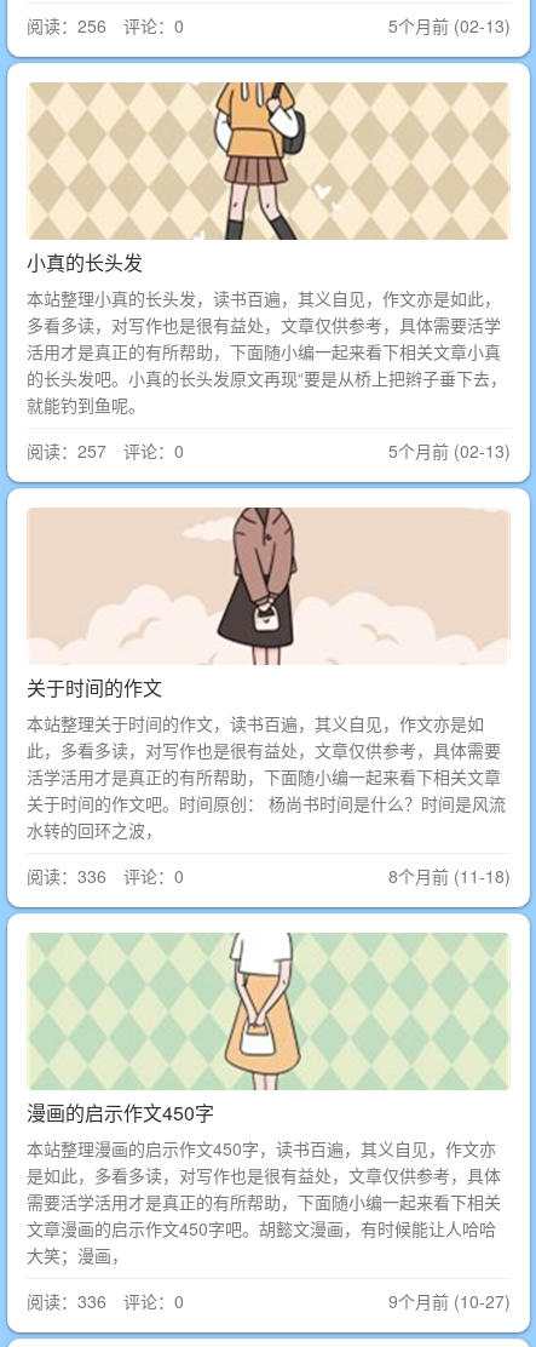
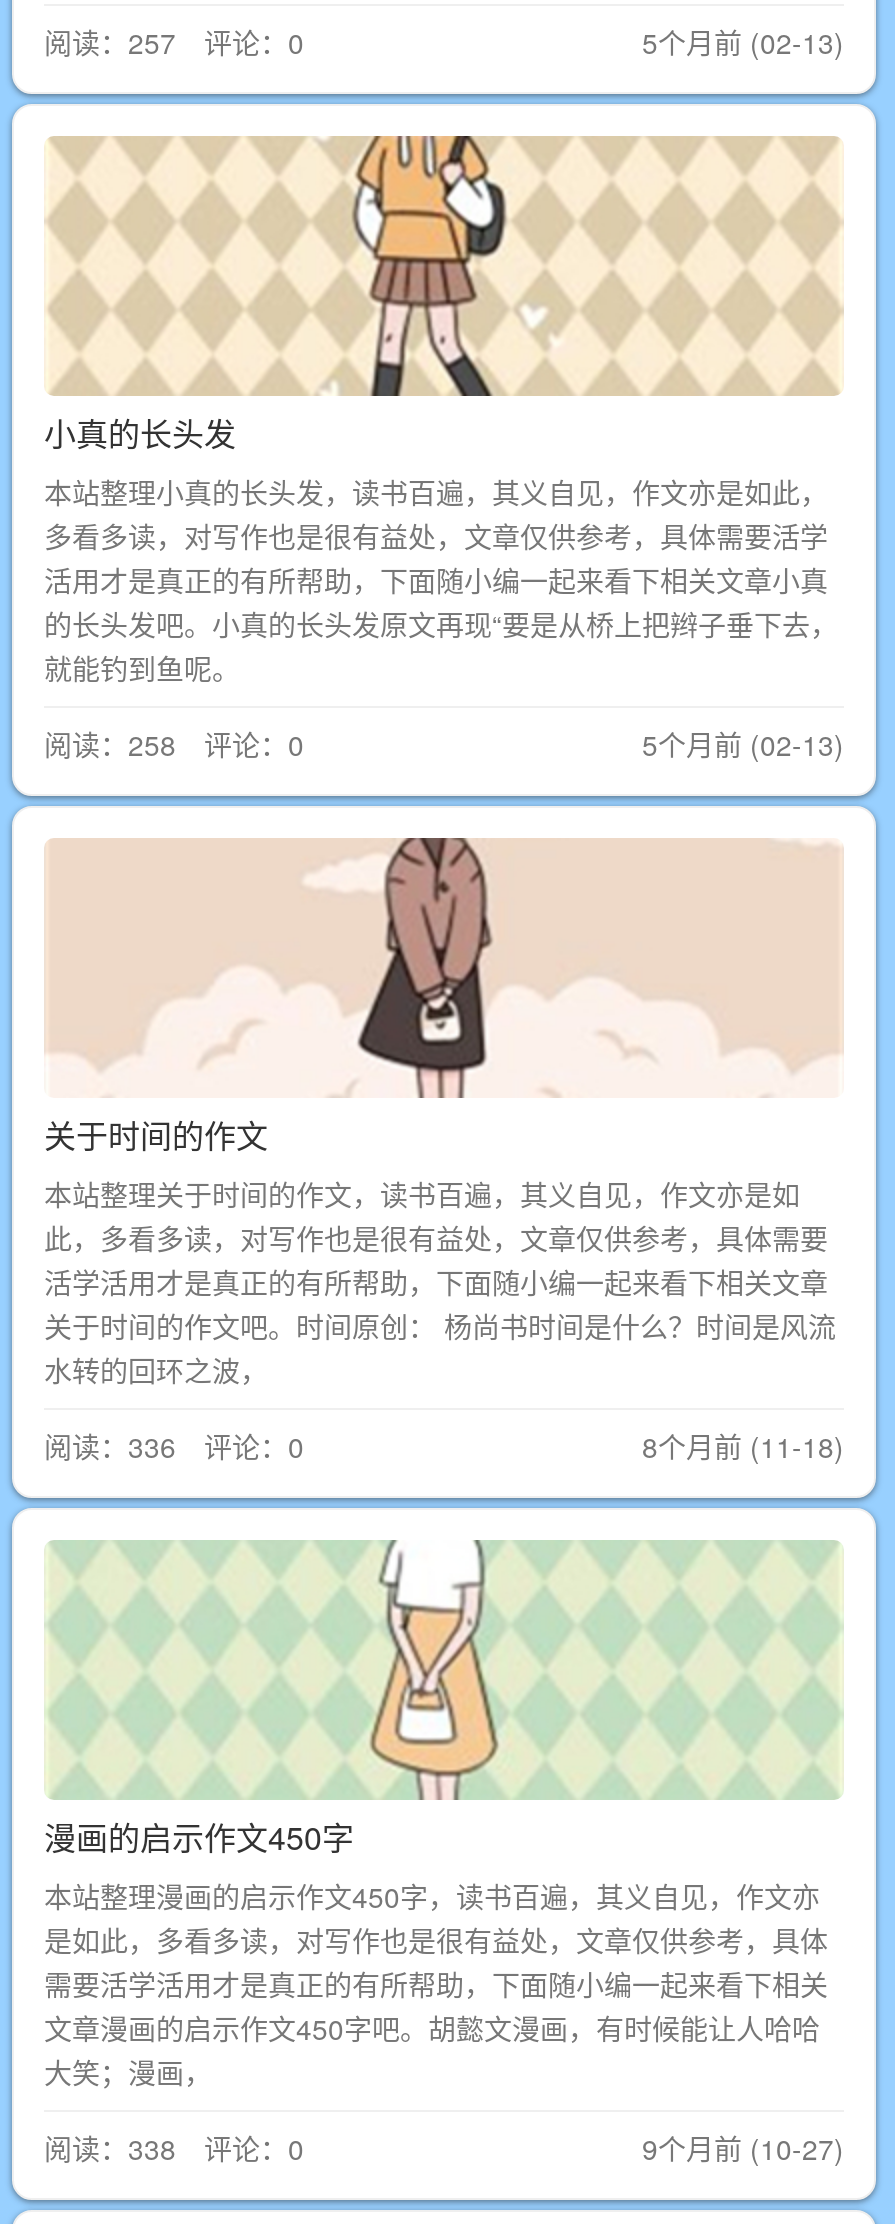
[27,13,184,38] 阅读：256 评论：0 -> [44,22,304,62] 阅读：257 评论：0
[27,439,184,463] 阅读：257 评论：0 -> [44,724,304,764] 阅读：258 评论：0
[27,1289,184,1313] 阅读：336 评论：0 -> [44,2128,304,2168] 阅读：338 评论：0

